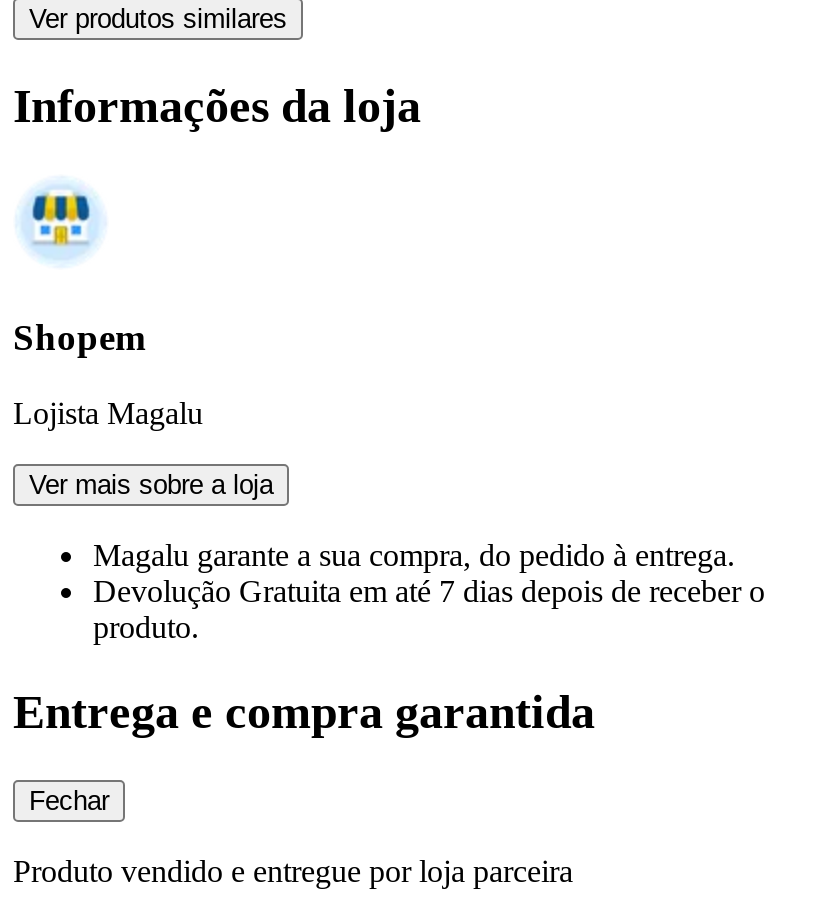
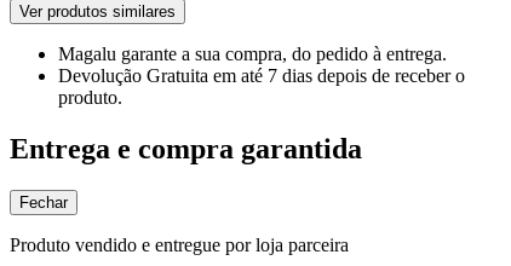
[13,80,421,132] Informações da loja -> none
[13,184,273,501] [image] | Shopem | Lojista Magalu | Ver mais sobre a loja -> none

